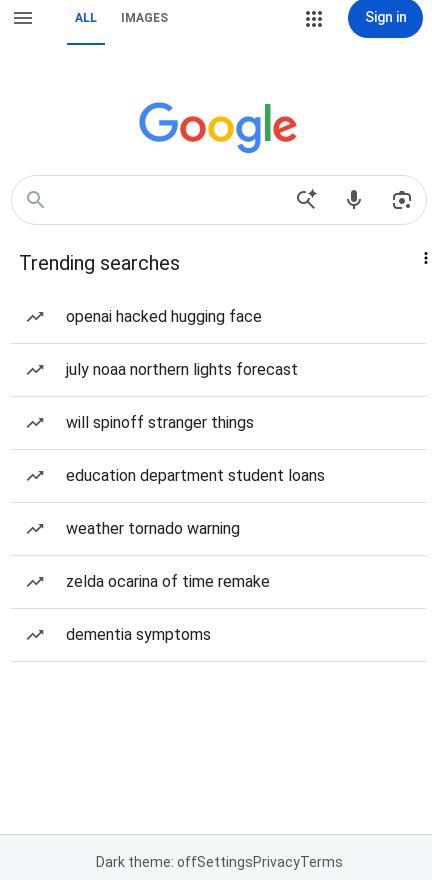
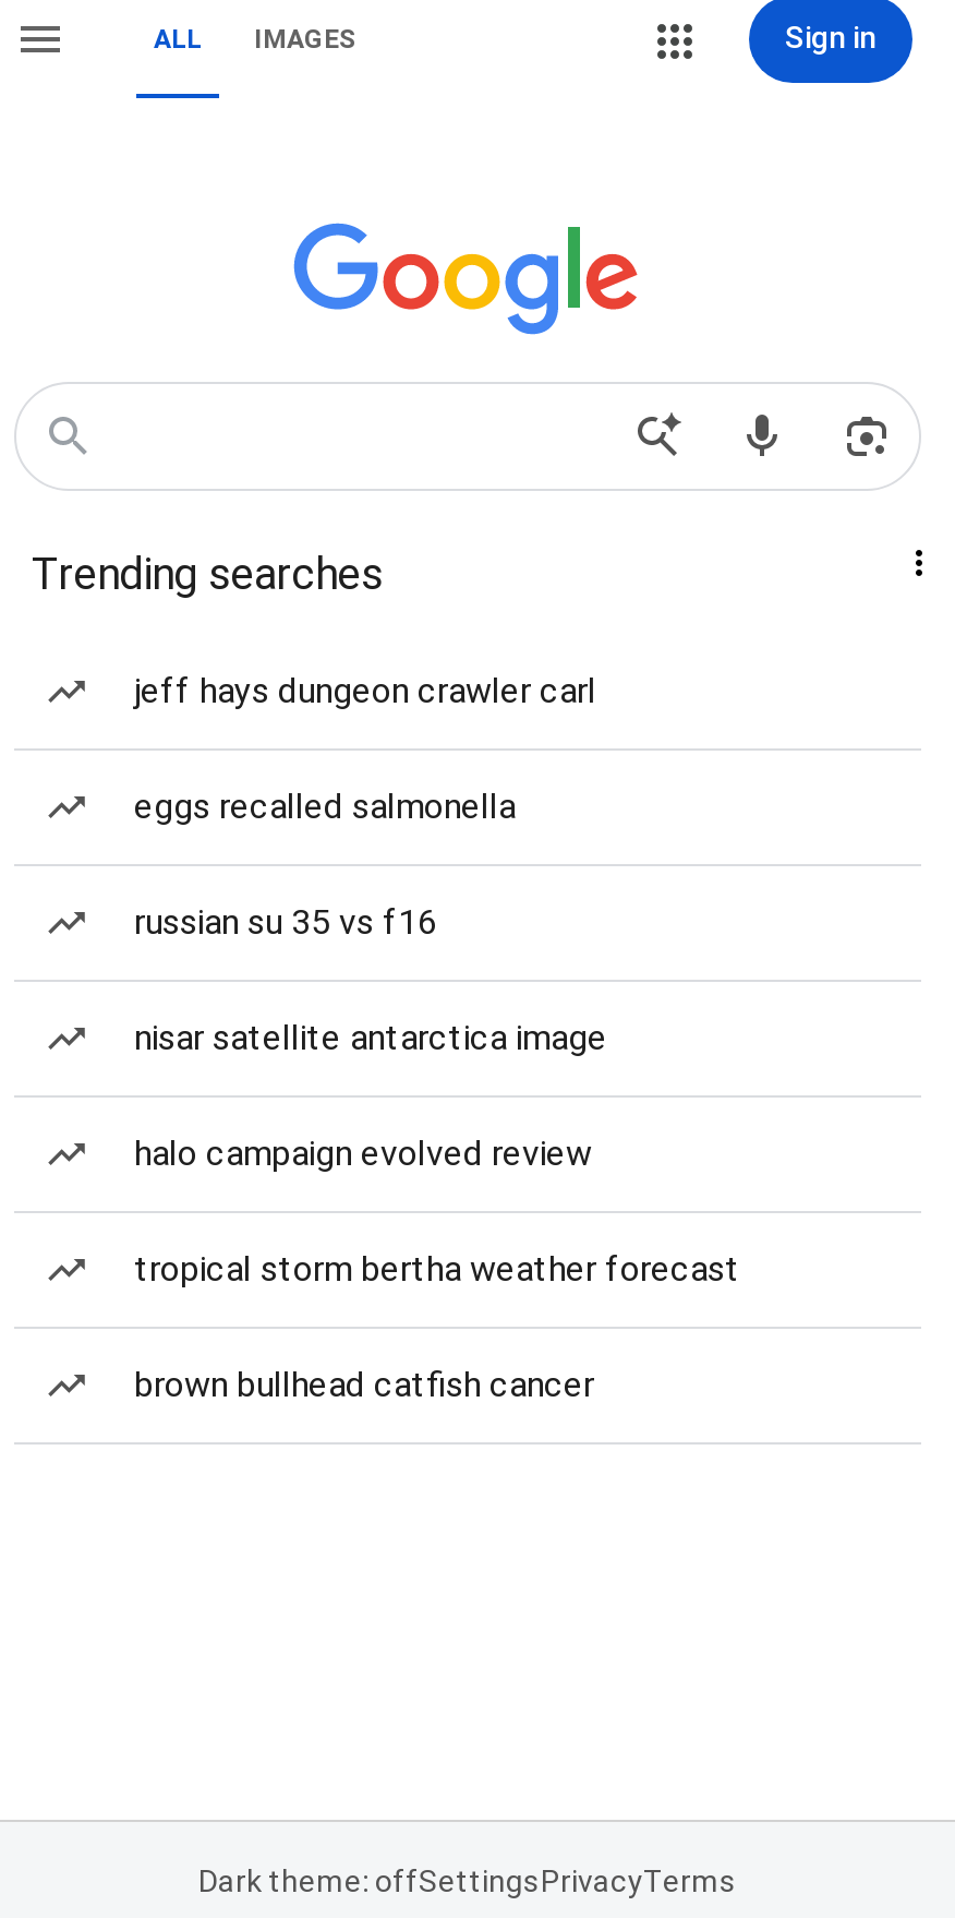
[66,307,262,326] openai hacked hugging face -> [134,670,596,711] jeff hays dungeon crawler carl
[66,360,298,379] july noaa northern lights forecast -> [134,786,516,827] eggs recalled salmonella
[66,413,254,432] will spinoff stranger things -> [134,901,437,943] russian su 35 vs f16
[66,466,325,485] education department student loans -> [134,1017,607,1058] nisar satellite antarctica image
[66,519,240,538] weather tornado warning -> [134,1132,592,1174] halo campaign evolved review
[66,572,270,591] zelda ocarina of time remake -> [134,1248,740,1290] tropical storm bertha weather forecast
[66,625,211,644] dementia symptoms -> [134,1364,594,1405] brown bullhead catfish cancer

